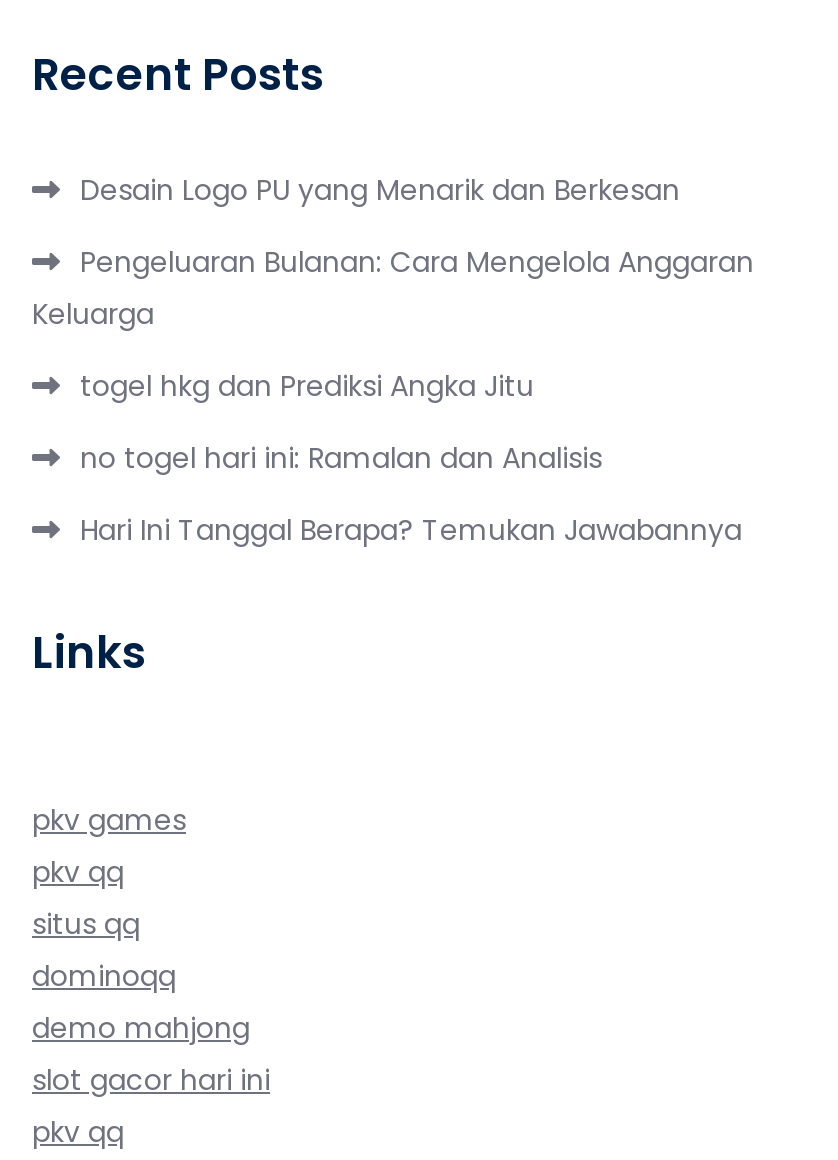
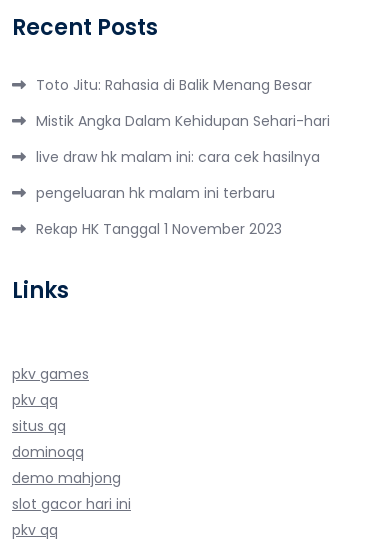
[80,169,680,209] Desain Logo PU yang Menarik dan Berkesan -> [36,75,312,95] Toto Jitu: Rahasia di Balik Menang Besar
[32,241,754,333] Pengeluaran Bulanan: Cara Mengelola Anggaran | Keluarga -> [36,111,330,131] Mistik Angka Dalam Kehidupan Sehari-hari
[80,365,534,405] togel hkg dan Prediksi Angka Jitu -> [36,147,320,167] live draw hk malam ini: cara cek hasilnya
[80,437,602,477] no togel hari ini: Ramalan dan Analisis -> [36,183,275,203] pengeluaran hk malam ini terbaru
[80,509,742,549] Hari Ini Tanggal Berapa? Temukan Jawabannya -> [36,219,282,239] Rekap HK Tanggal 1 November 2023

